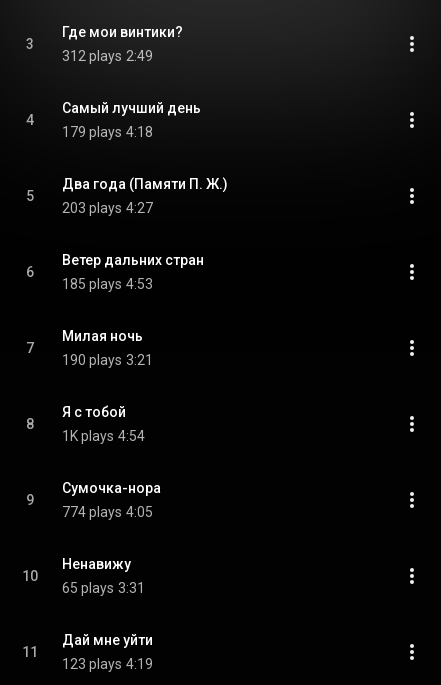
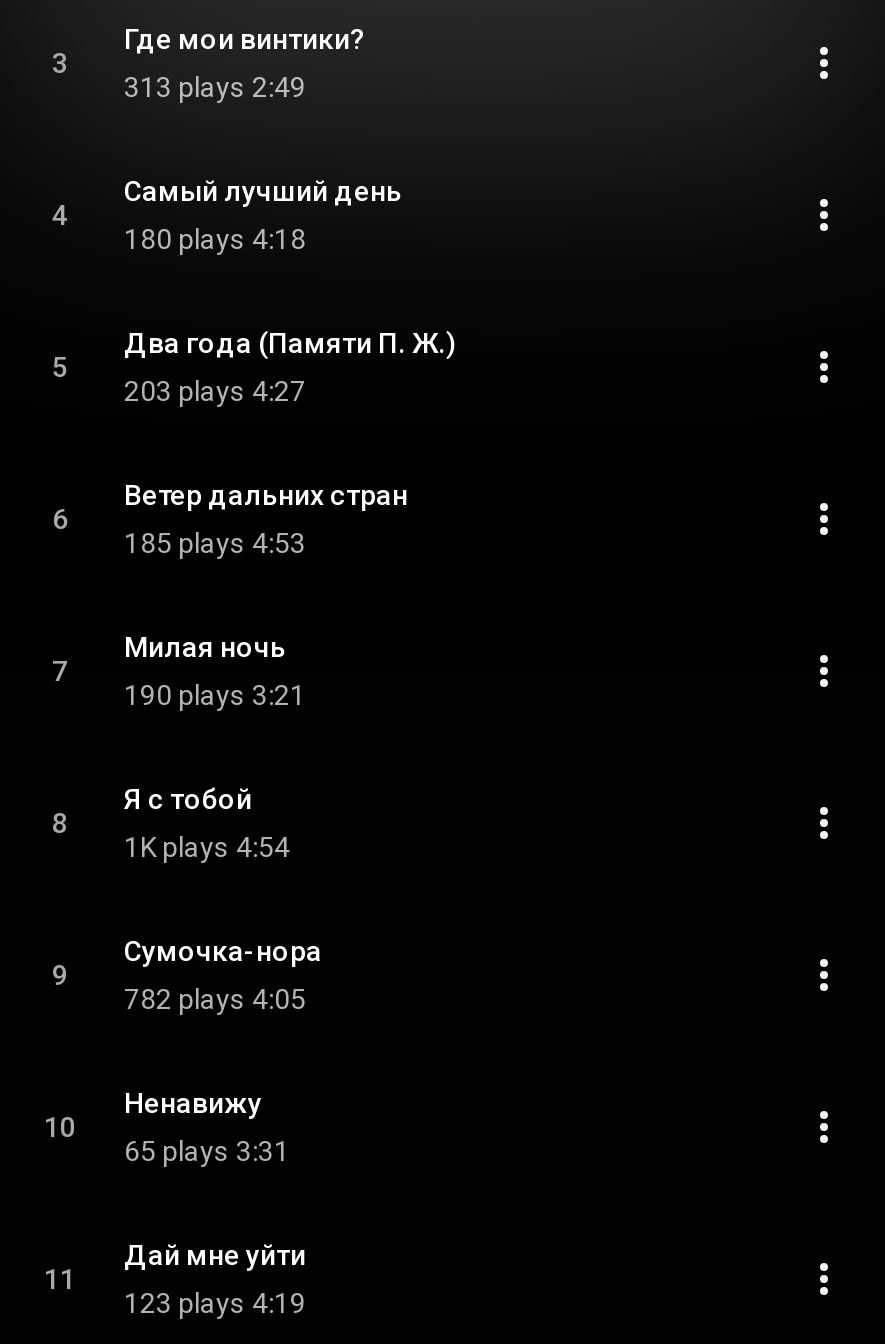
[62,48,153,64] 312 plays 2:49 -> [124,71,306,103] 313 plays 2:49
[62,124,153,140] 179 plays 4:18 -> [124,223,306,255] 180 plays 4:18
[62,504,153,520] 774 plays 4:05 -> [124,983,306,1015] 782 plays 4:05

